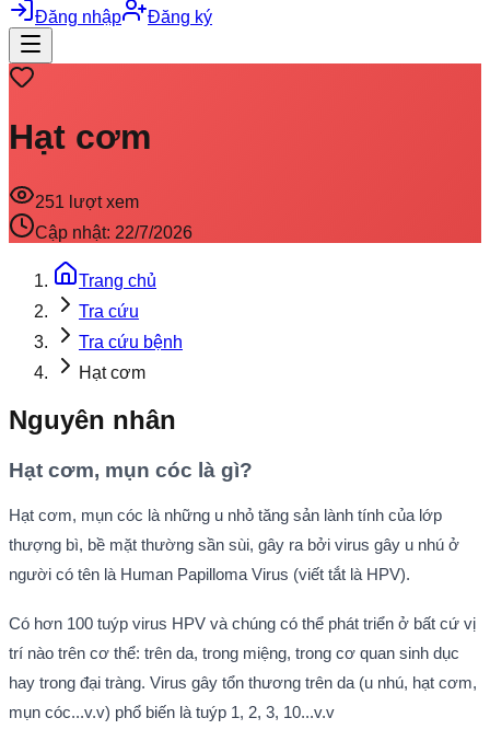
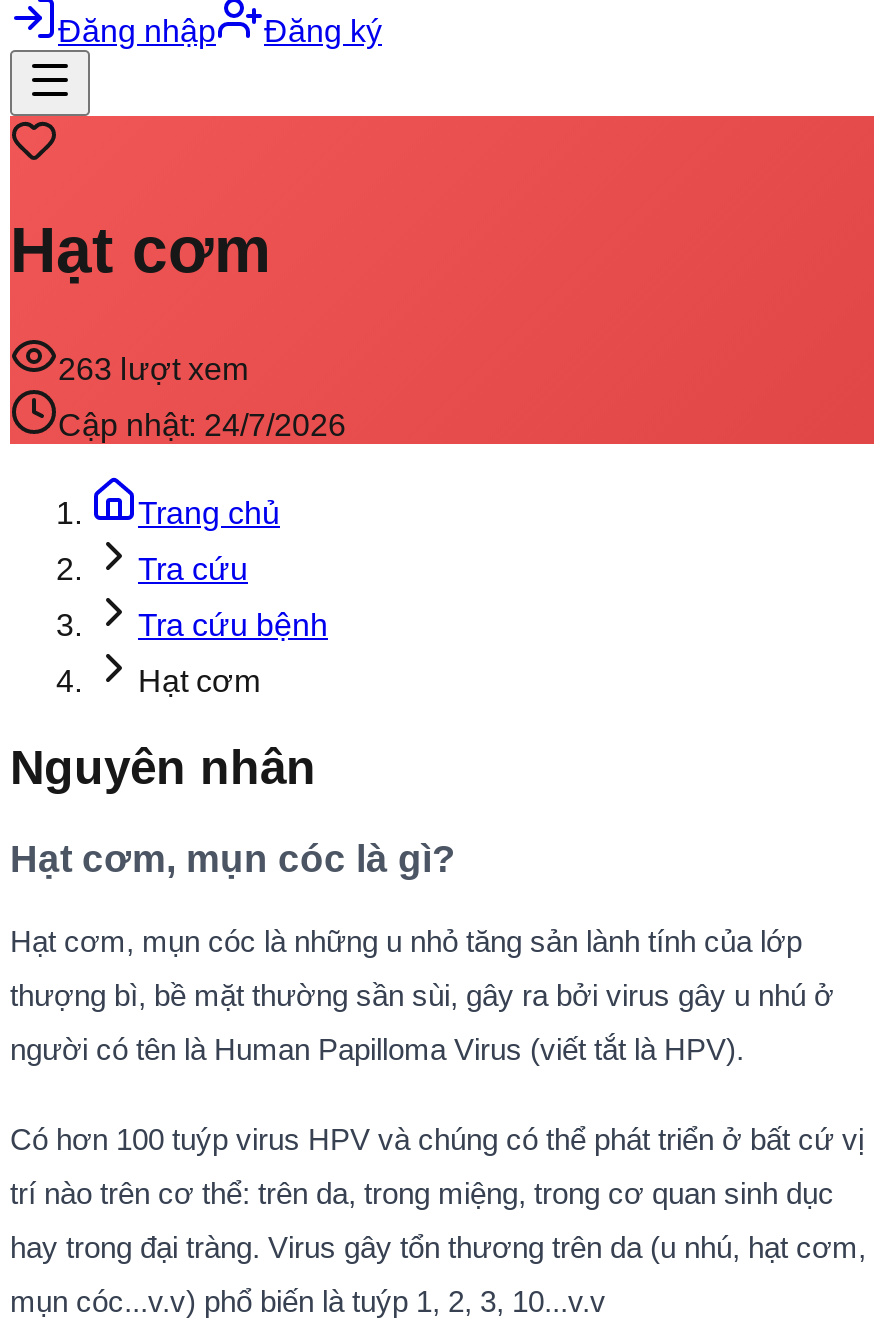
[35,193,139,211] 251 lượt xem -> [58,352,248,386] 263 lượt xem
[35,223,192,242] Cập nhật: 22/7/2026 -> [58,408,346,442] Cập nhật: 24/7/2026

